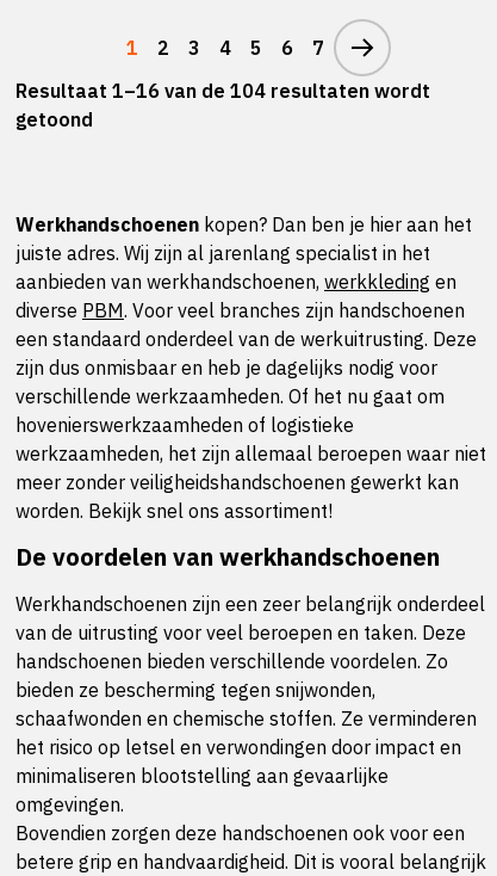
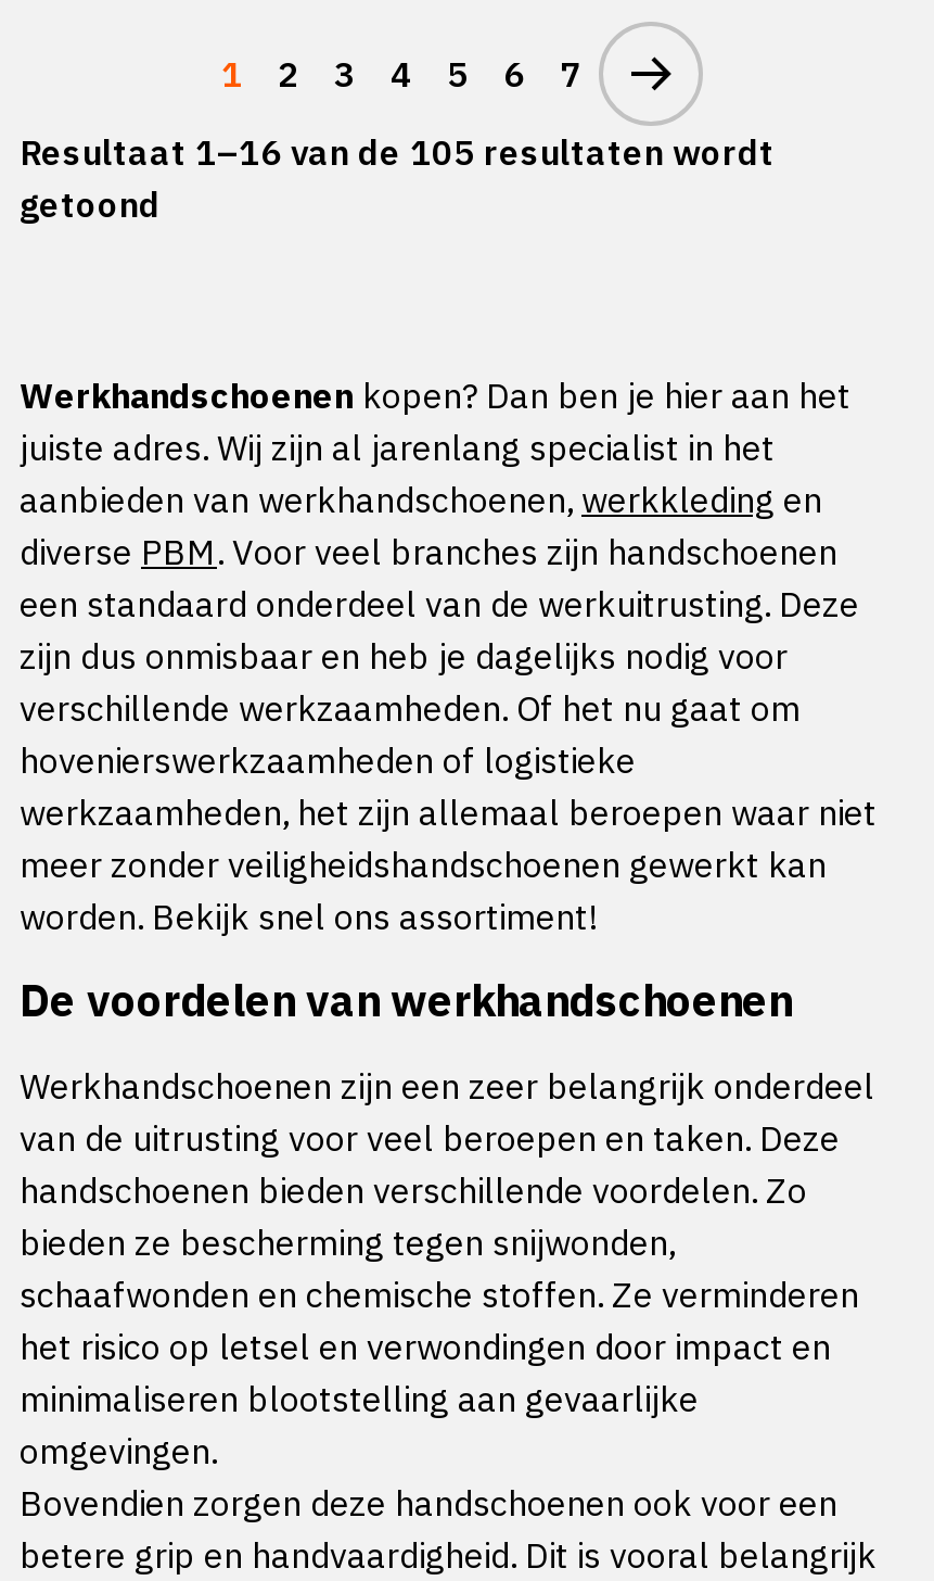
[15,79,430,103] Resultaat 1–16 van de 104 resultaten wordt -> [20,130,775,174] Resultaat 1–16 van de 105 resultaten wordt

